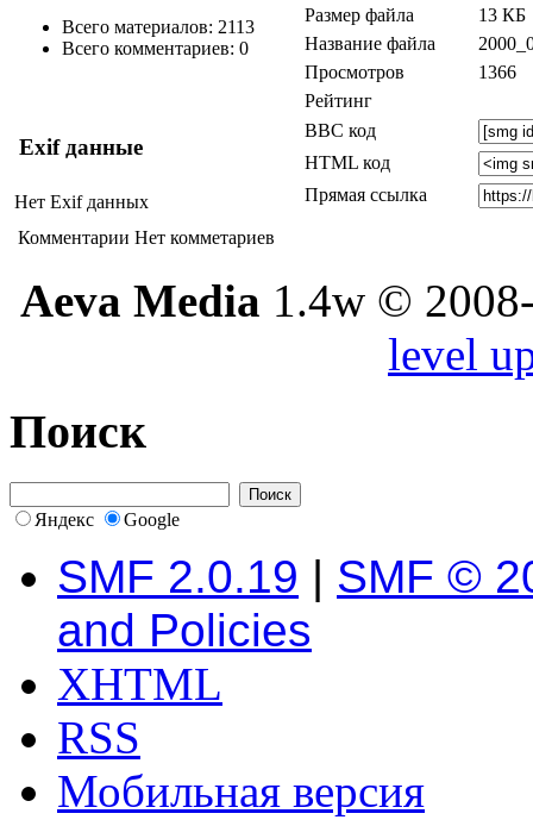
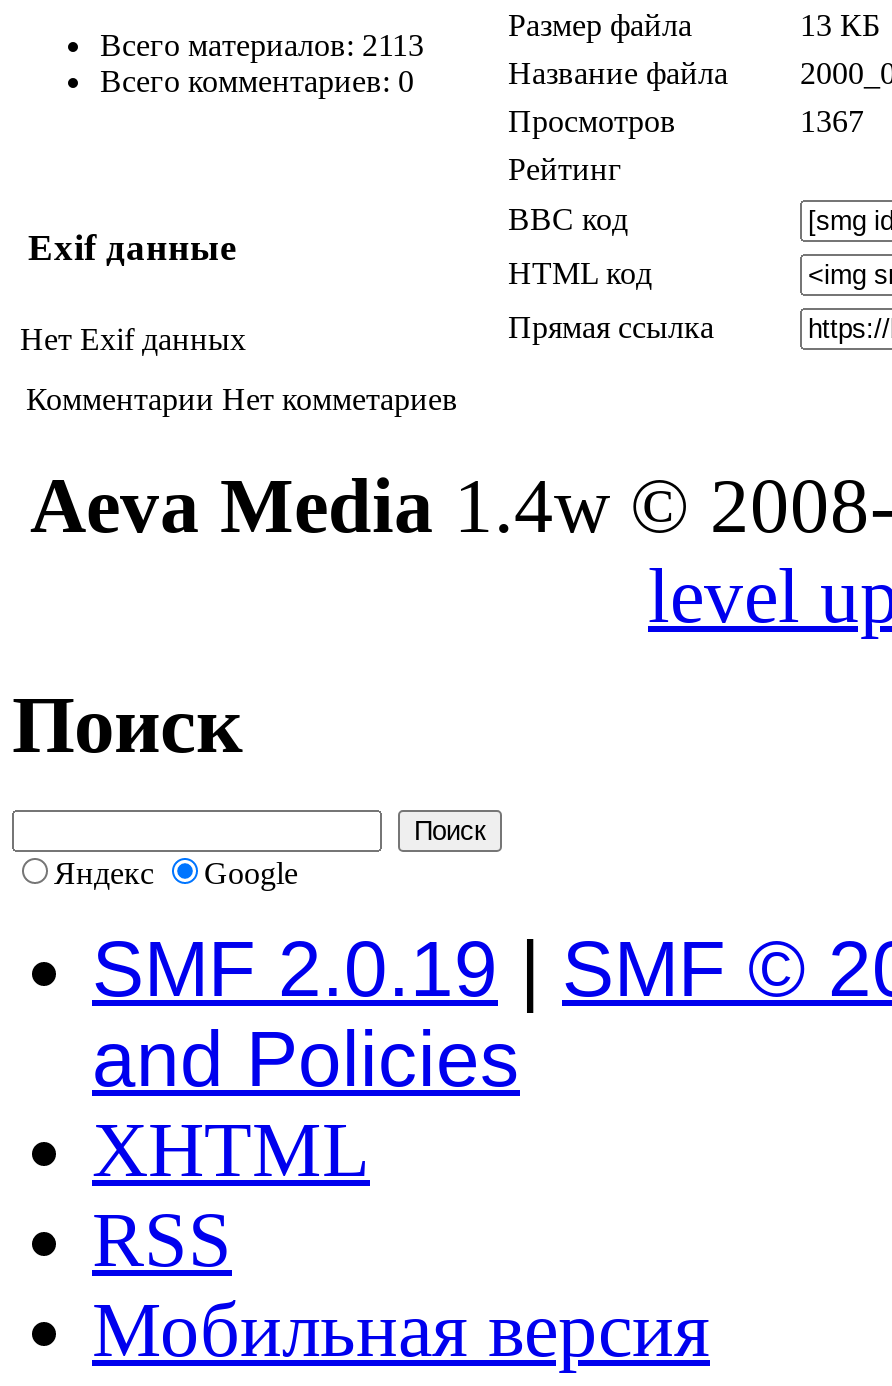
[478,62,516,82] 1366 -> [800,104,864,138] 1367

